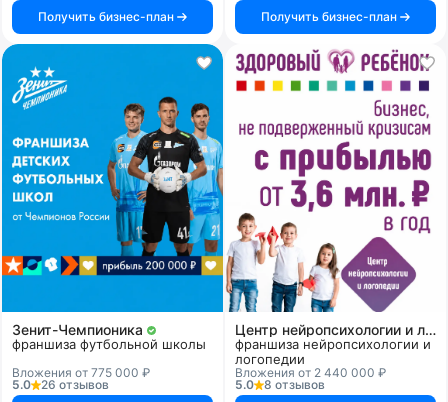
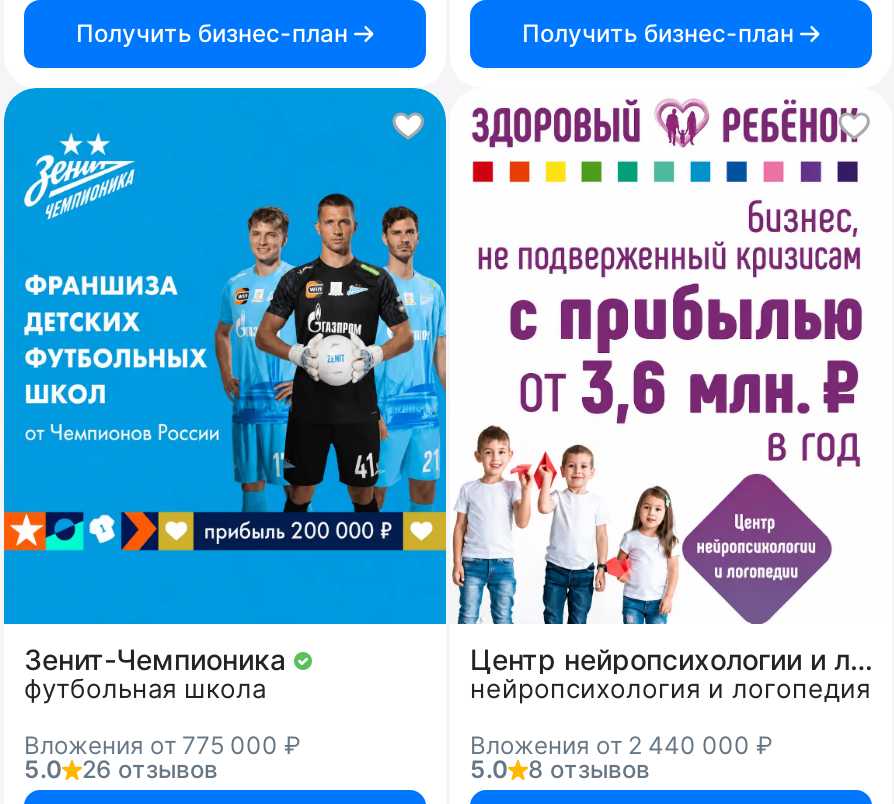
[12,336,206,352] франшиза футбольной школы -> [24,673,266,705] футбольная школа
[235,336,431,367] франшиза нейропсихологии и | логопедии -> [470,673,870,705] нейропсихология и логопедия

